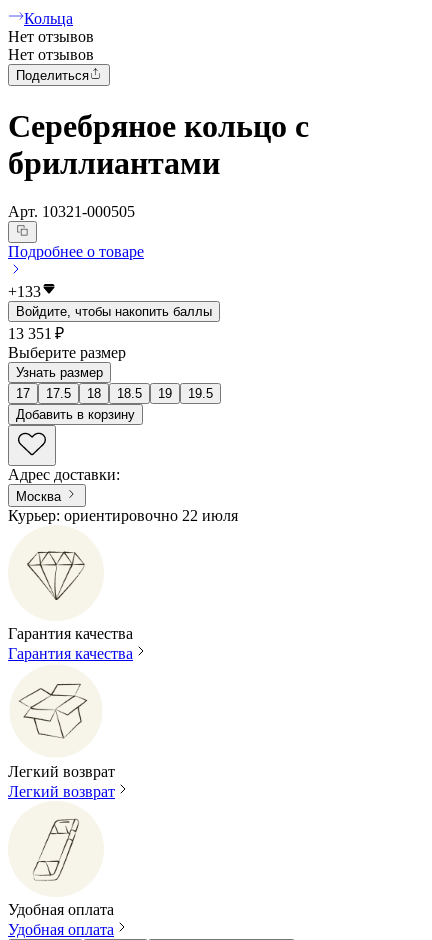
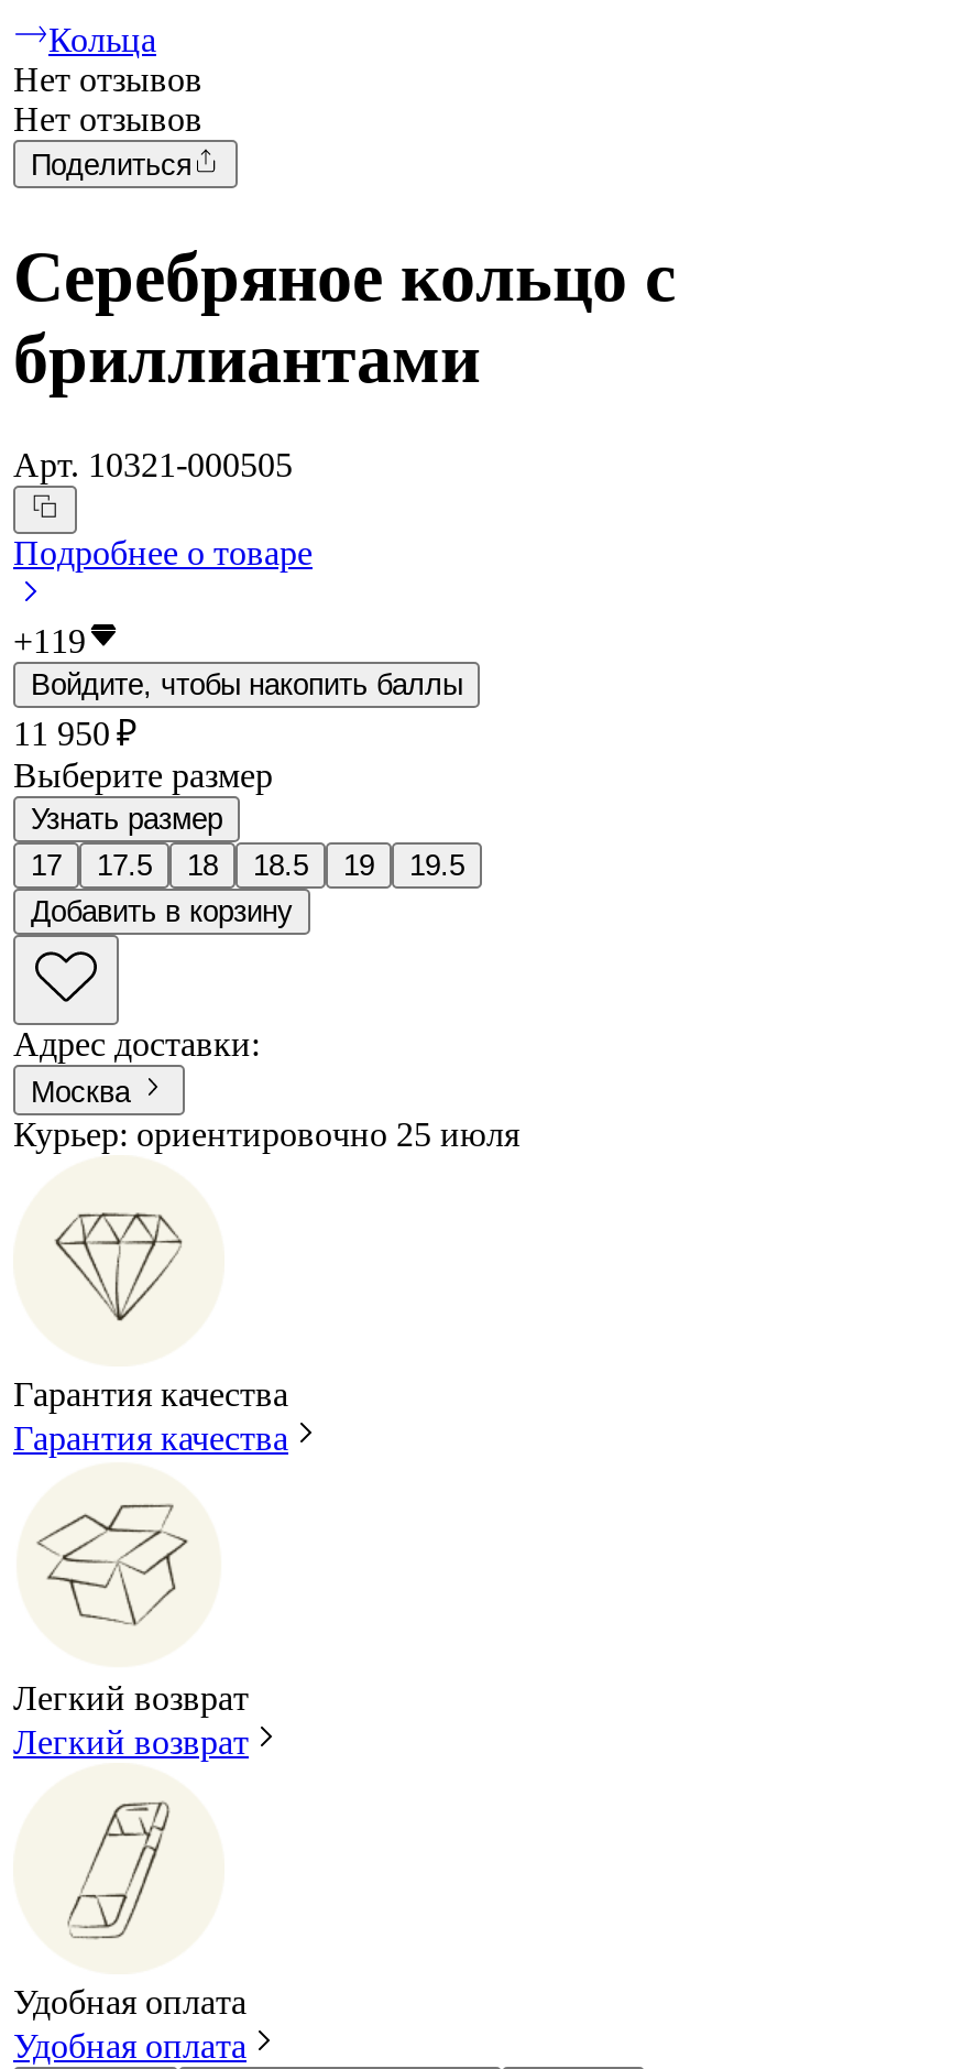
[8,283,41,300] +133 -> [13,623,86,661] +119
[8,325,64,342] 13 351 ₽ -> [13,716,136,753] 11 950 ₽
[8,507,238,524] Курьер: ориентировочно 22 июля -> [13,1115,519,1152] Курьер: ориентировочно 25 июля

